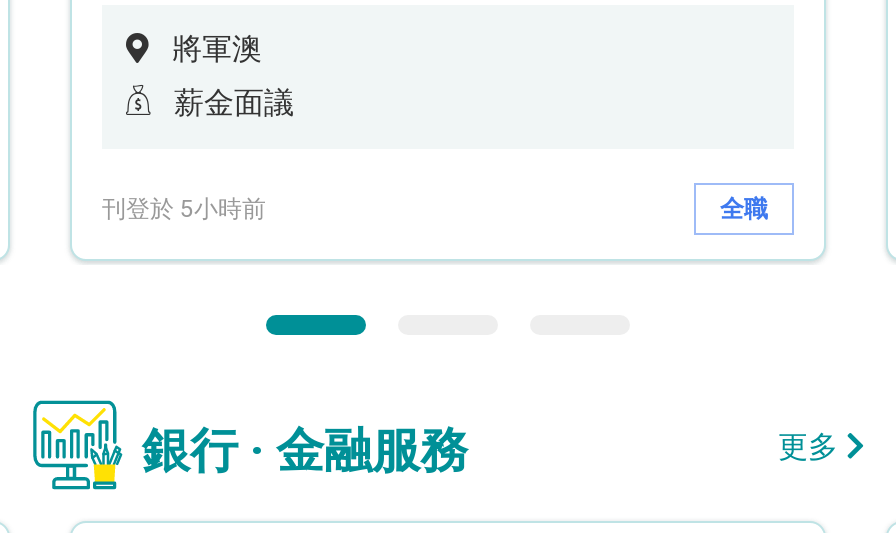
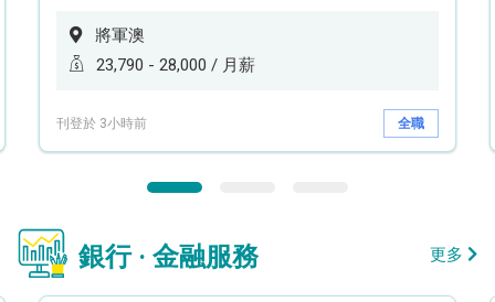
[174,85,294,121] 薪金面議 -> [96,55,255,75] 23,790 - 28,000 / 月薪
[102,194,266,222] 刊登於 5小時前 -> [56,115,147,131] 刊登於 3小時前

